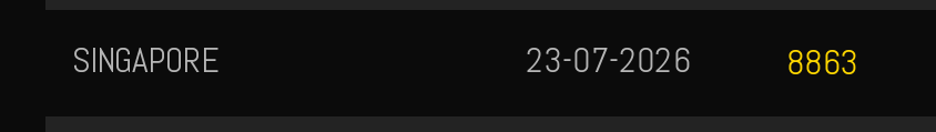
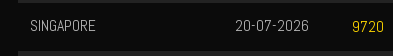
[526,40,690,84] 23-07-2026 -> [235,16,309,36] 20-07-2026
[787,41,858,85] 8863 -> [352,17,384,37] 9720

